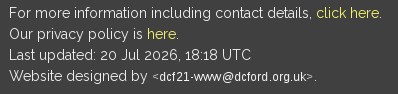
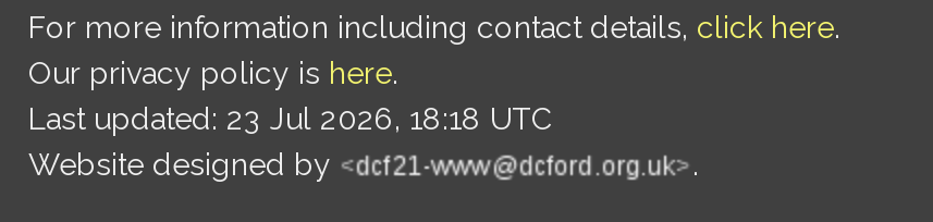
[9,47,251,63] Last updated: 20 Jul 2026, 18:18 UTC -> [28,101,553,136] Last updated: 23 Jul 2026, 18:18 UTC

